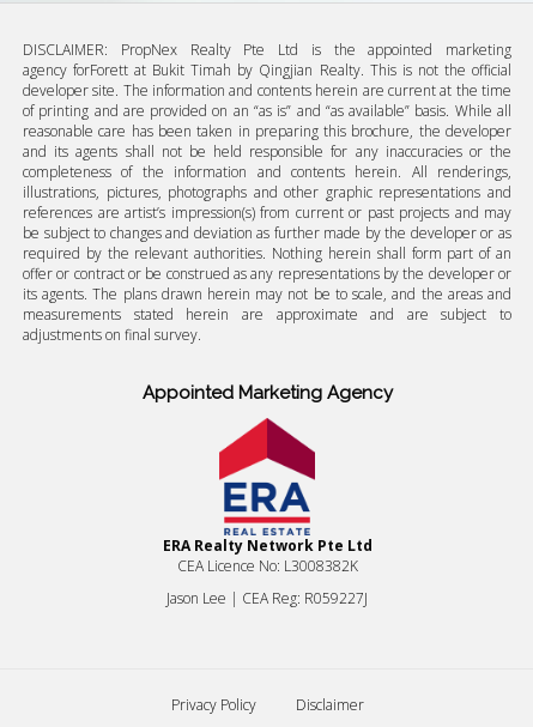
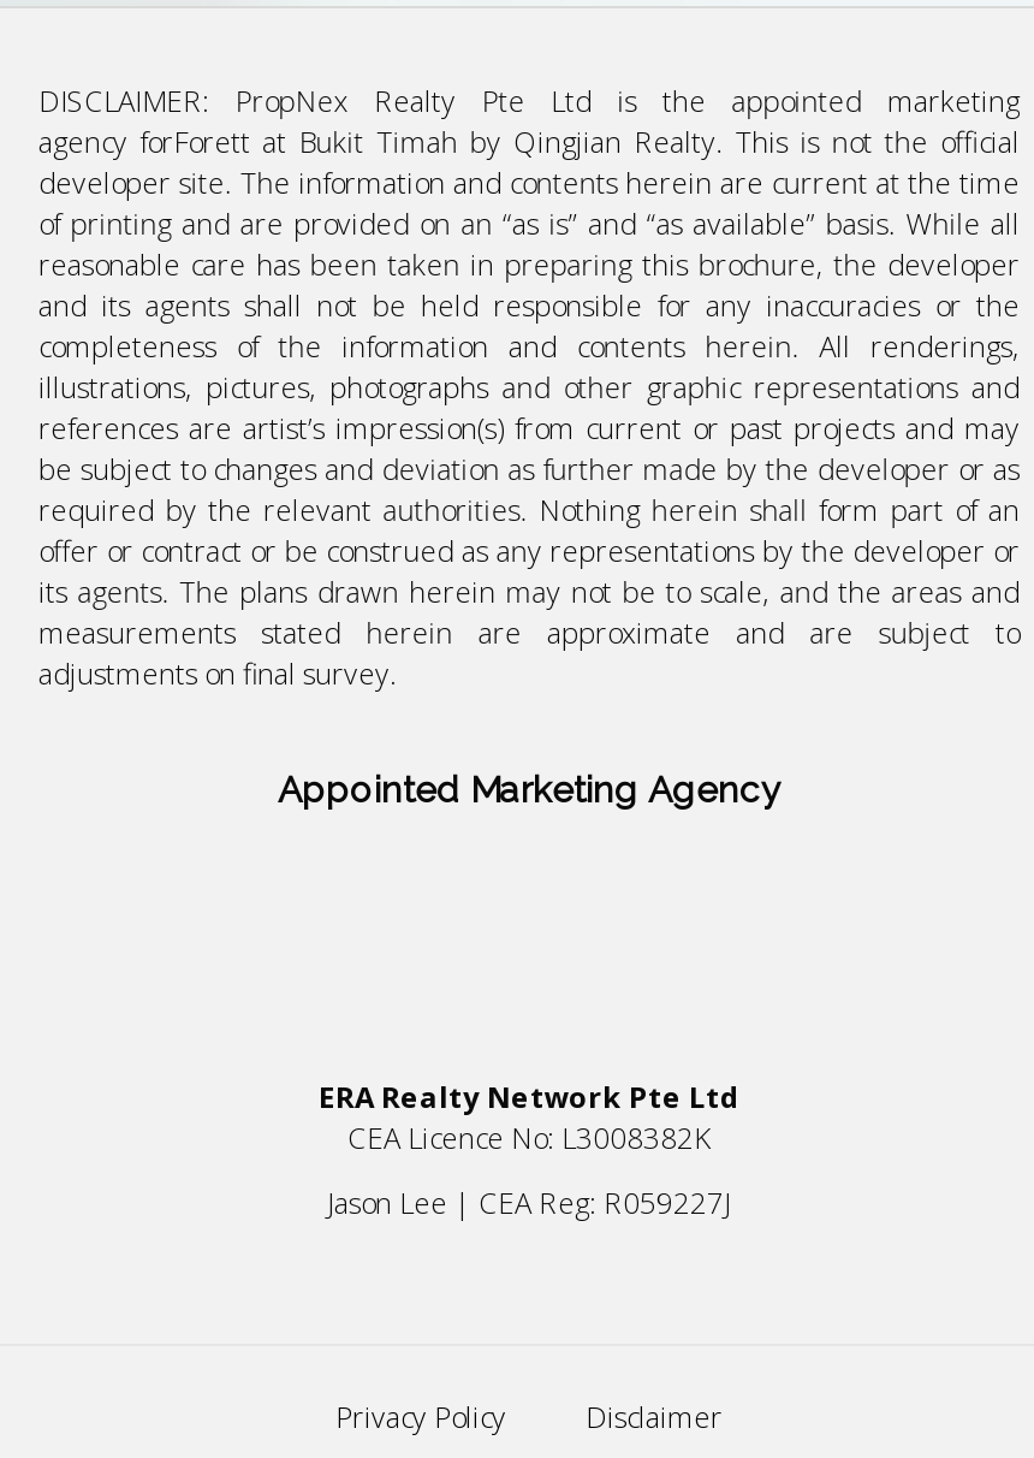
[218,417,316,532] [image] -> none

